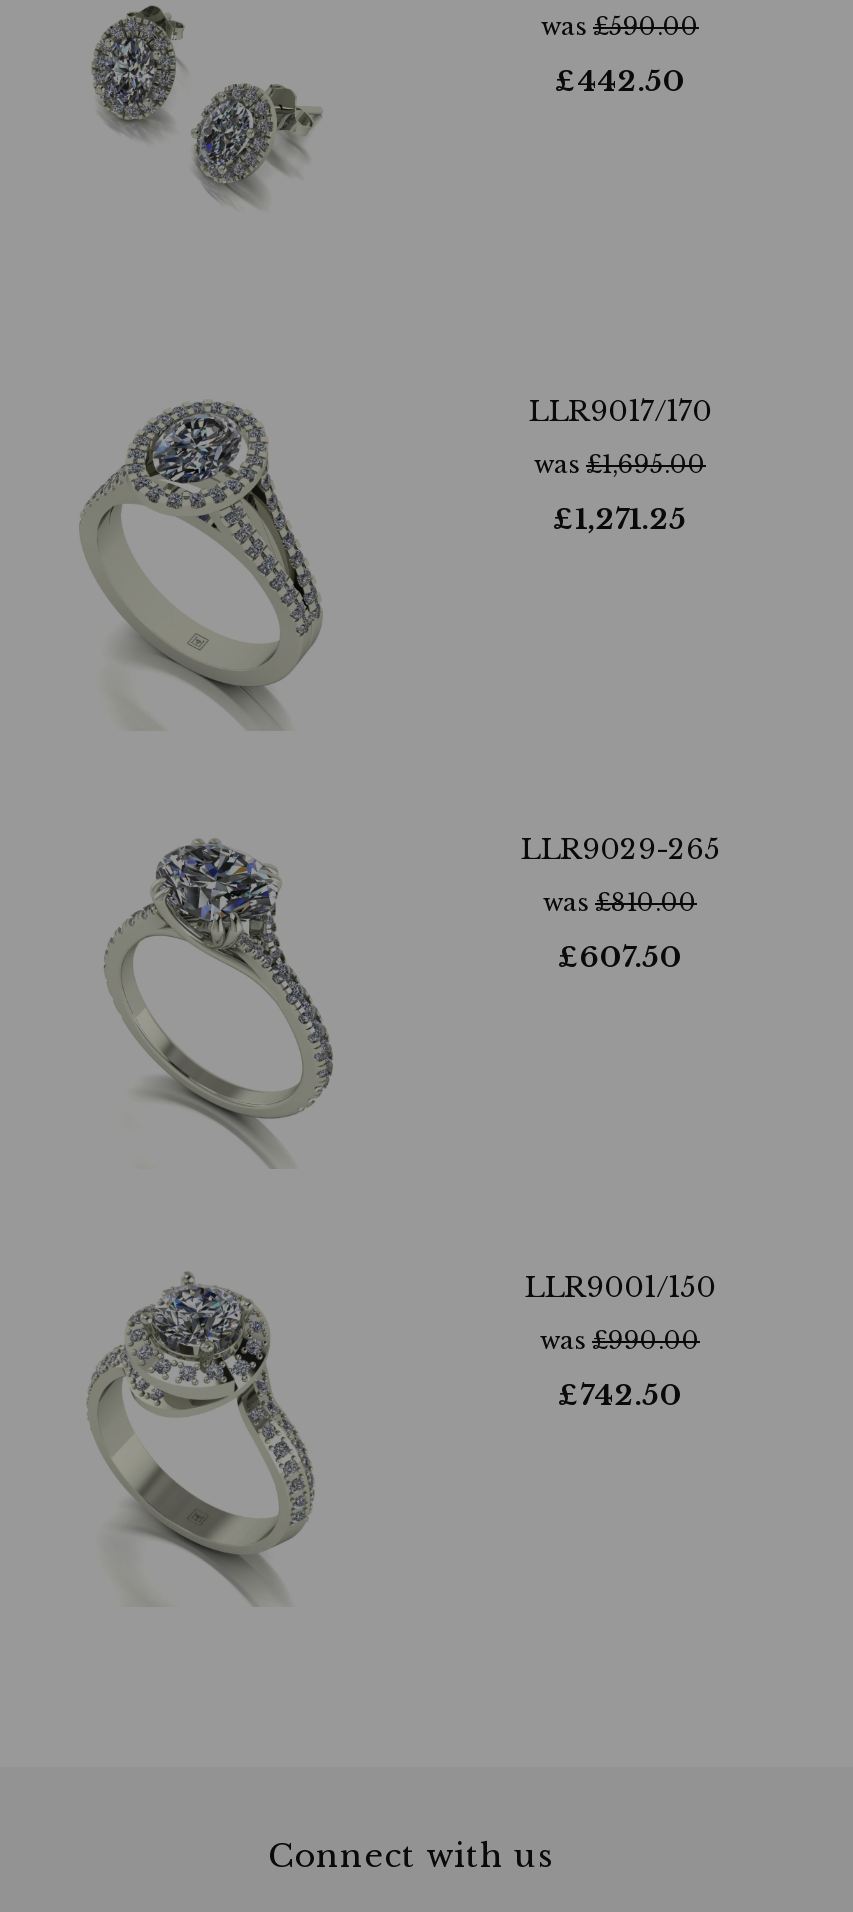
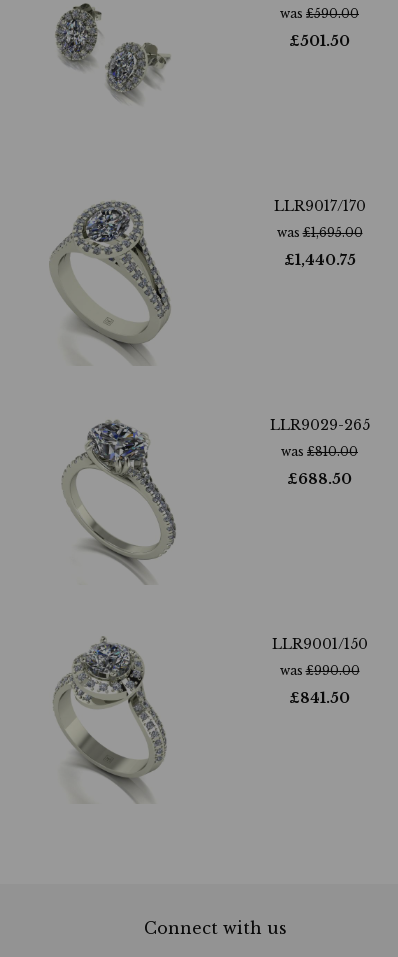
[555,63,685,99] £442.50 -> [289,32,350,50] £501.50
[553,501,687,537] £1,271.25 -> [283,251,355,269] £1,440.75
[558,939,682,975] £607.50 -> [287,470,352,488] £688.50
[558,1377,682,1413] £742.50 -> [289,689,350,707] £841.50

